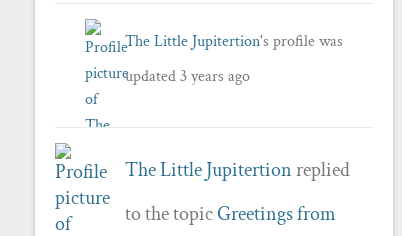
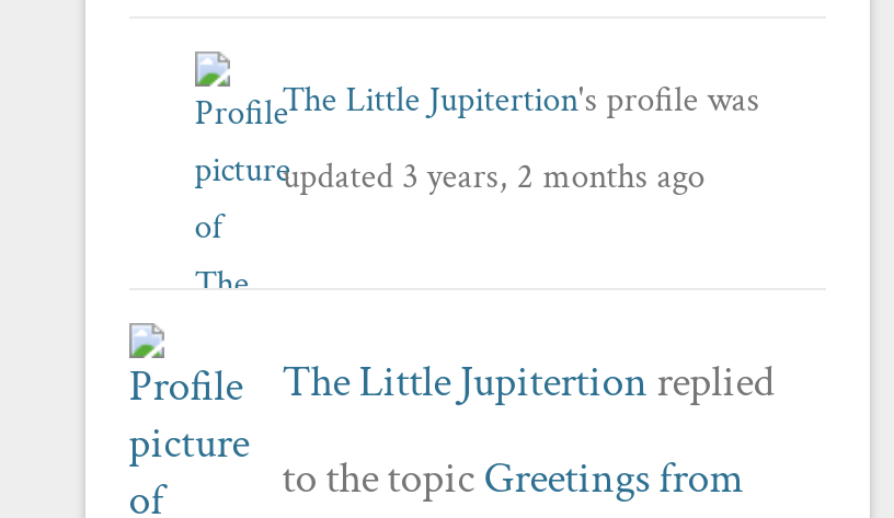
[125,66,250,87] updated 3 years ago -> [282,154,705,200] updated 3 years, 2 months ago

